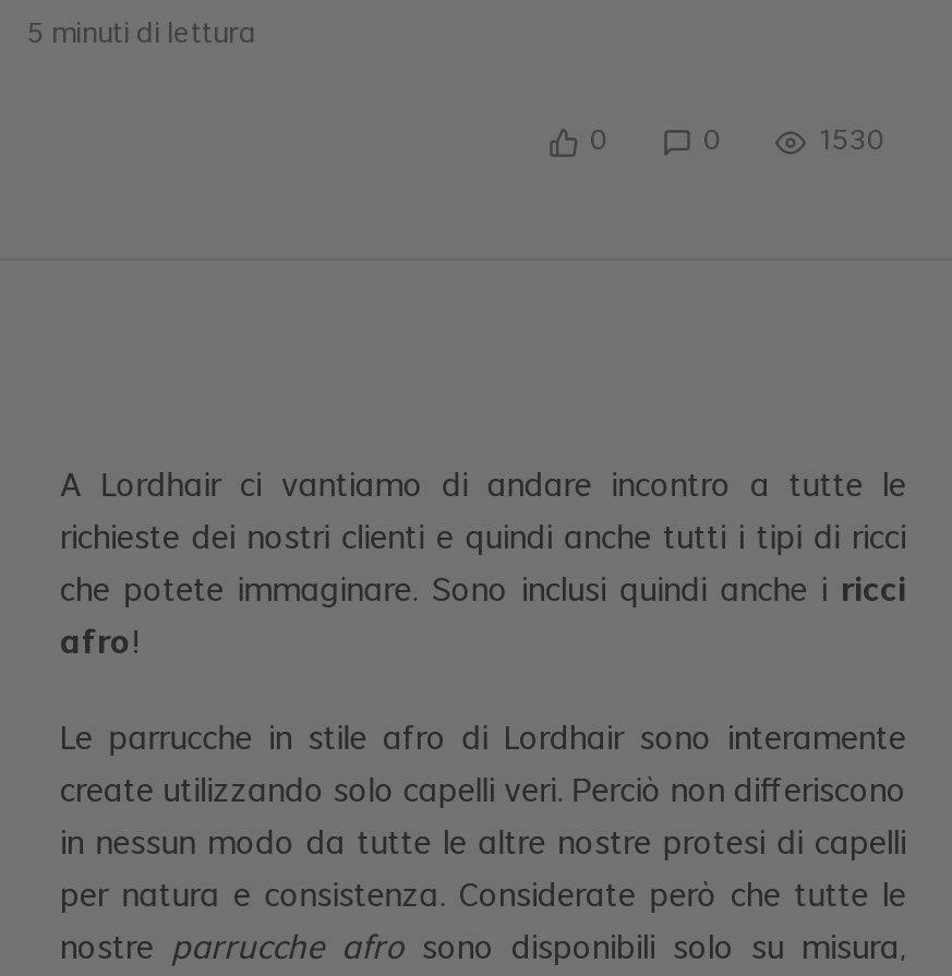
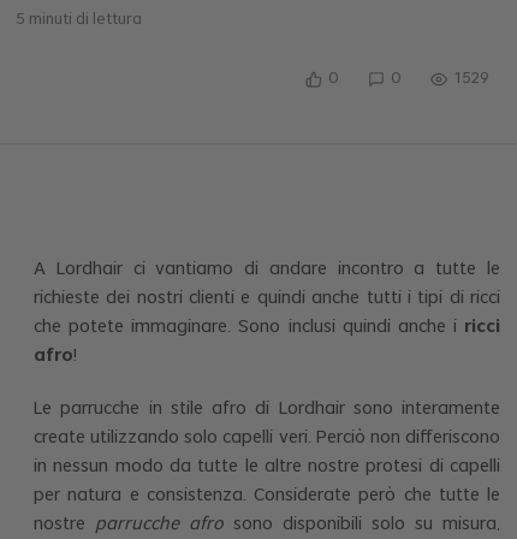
[817,125,887,156] 1530 -> [453,70,489,87] 1529

